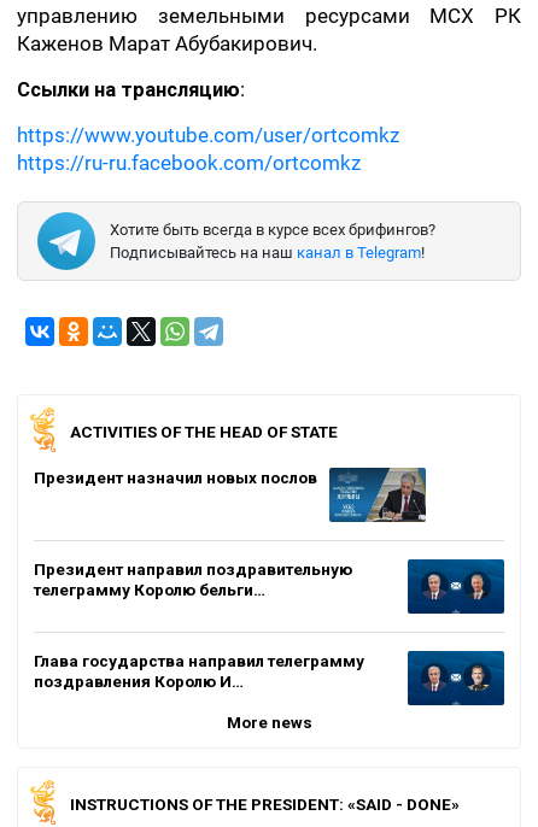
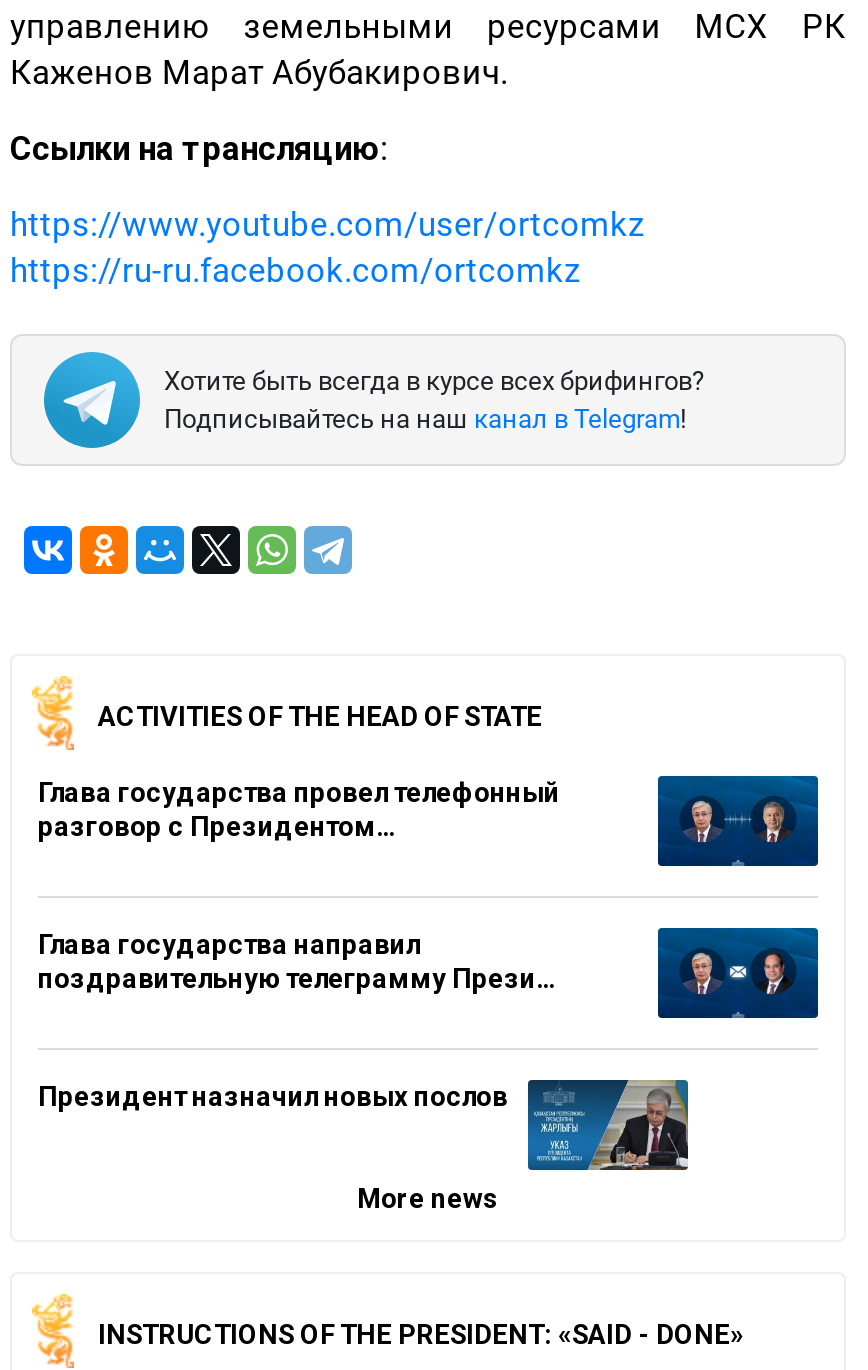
none -> [38,775,560,841] Глава государства провел телефонный | разговор с Президентом…
none -> [38,927,556,993] Глава государства направил | поздравительную телеграмму Прези…
moved [34,467,427,523] -> [38,1078,690,1172]: [image] | Президент назначил новых послов
[34,559,352,599] Президент направил поздравительную | телеграмму Королю бельги… -> none
[34,651,364,690] Глава государства направил телеграмму | поздравления Королю И… -> none
moved [407,650,505,706] -> [656,774,820,868]: [image]

